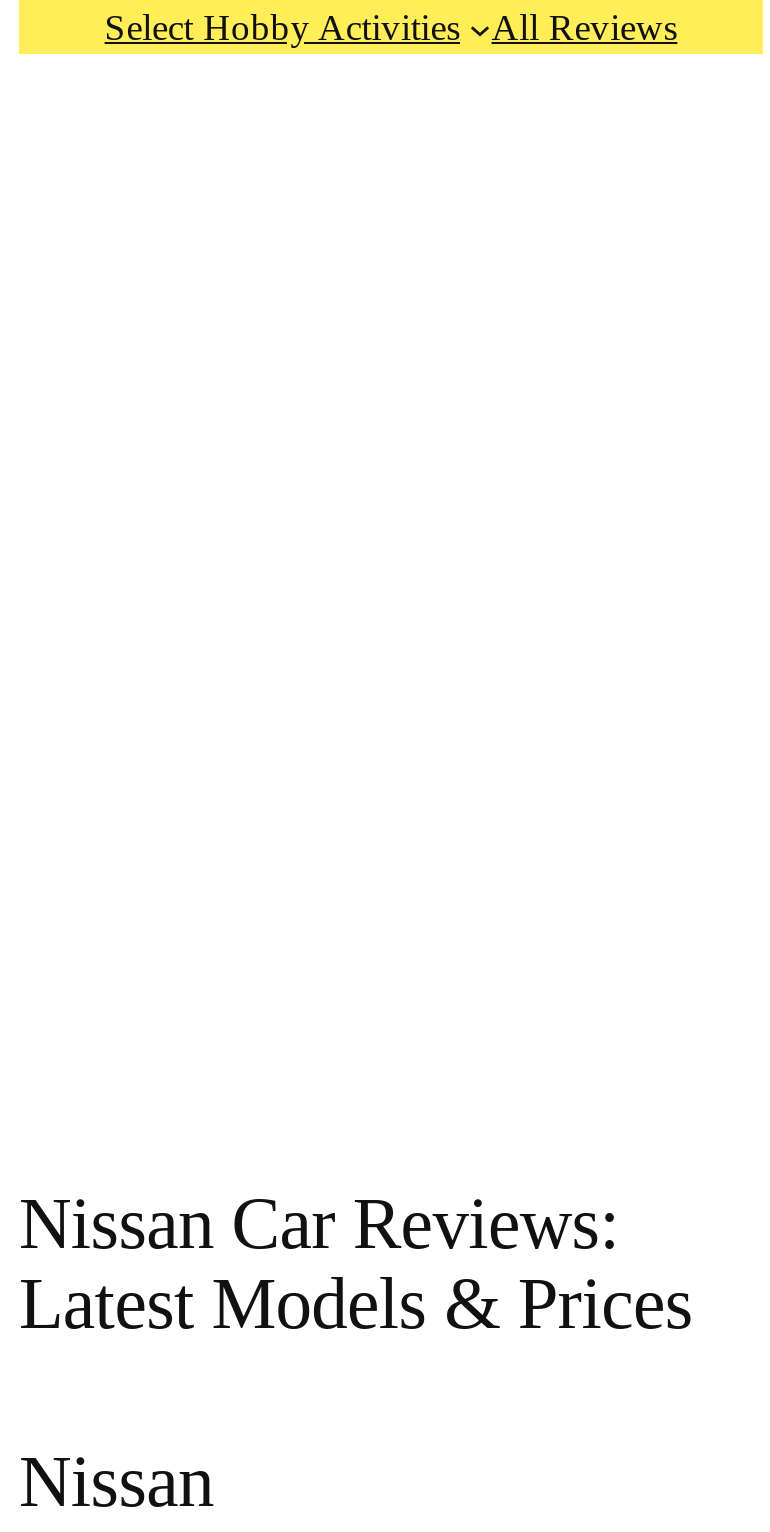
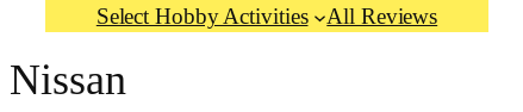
[19,1184,693,1344] Nissan Car Reviews: | Latest Models & Prices -> none

